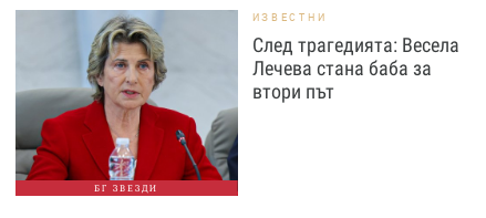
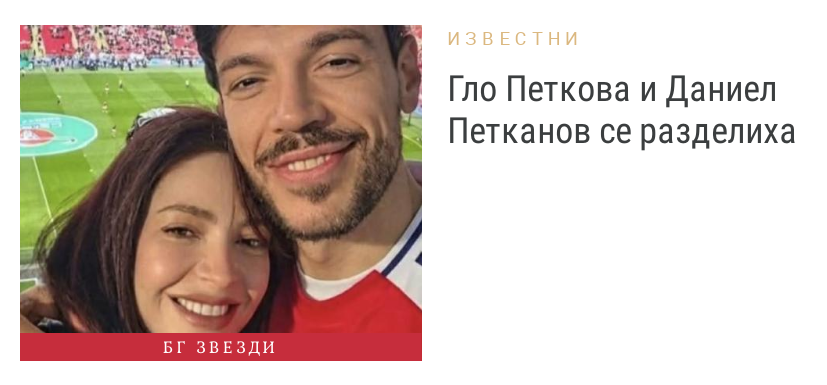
[15,10,459,181] [image] | След трагедията: Весела | Лечева стана баба за | втори път -> [18,23,797,335] [image] | Гло Петкова и Даниел | Петканов се разделиха

